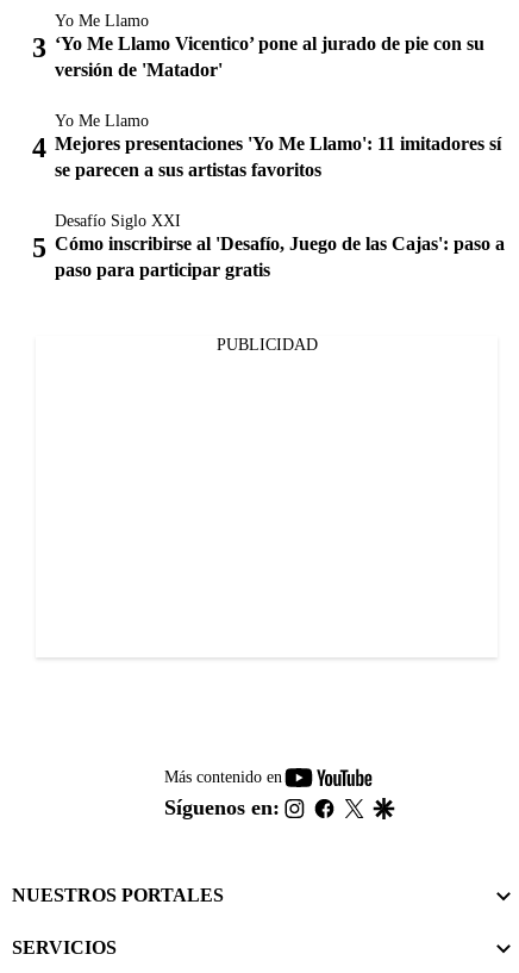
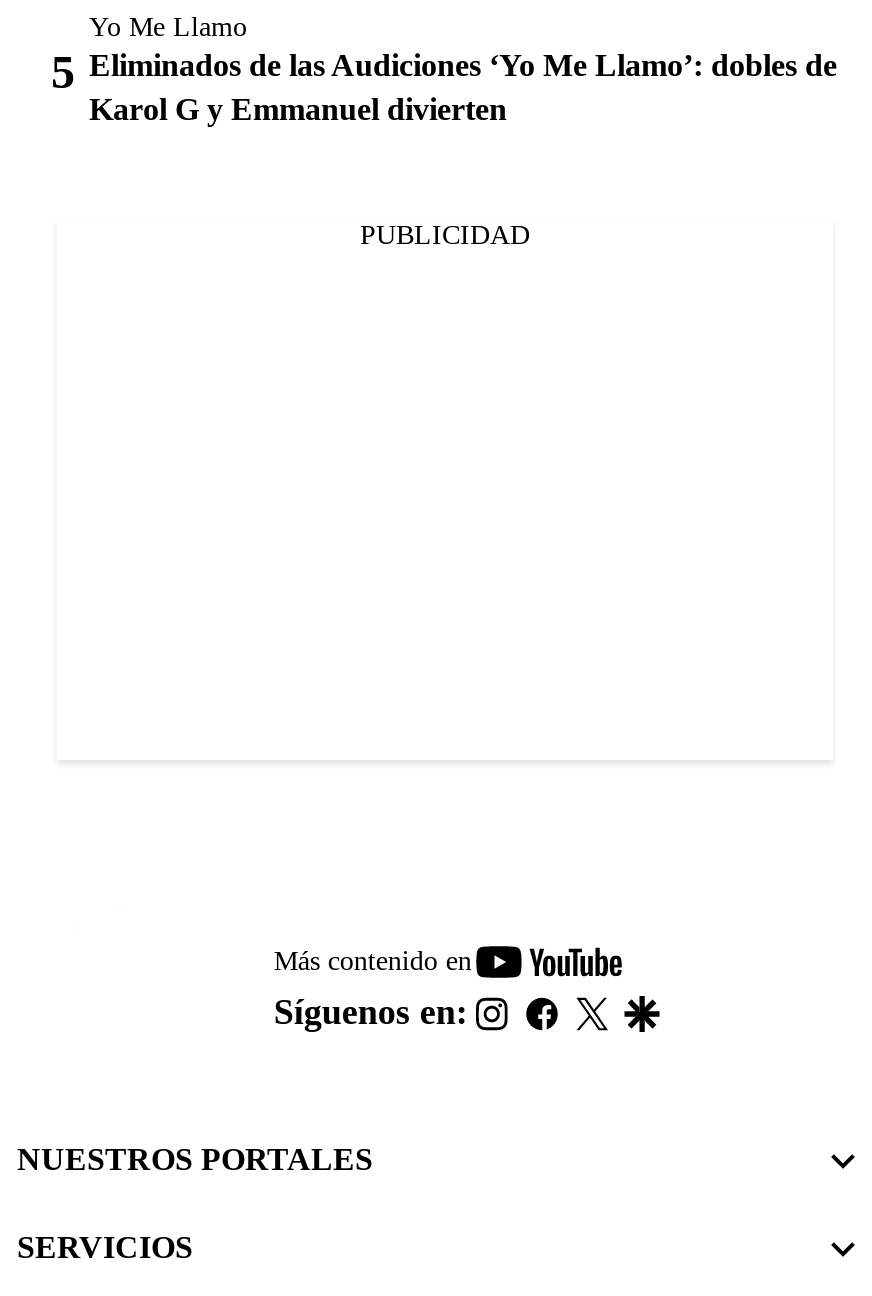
[55,33,505,280] ‘Yo Me Llamo Vicentico’ pone al jurado de pie con su | versión de 'Matador' | Yo Me Llamo | Mejores presentaciones 'Yo Me Llamo': 11 imitadores sí | se parecen a sus artistas favoritos | Desafío Siglo XXI | Cómo inscribirse al 'Desafío, Juego de las Cajas': paso a | paso para participar gratis -> [89,48,837,126] Eliminados de las Audiciones ‘Yo Me Llamo’: dobles de | Karol G y Emmanuel divierten

